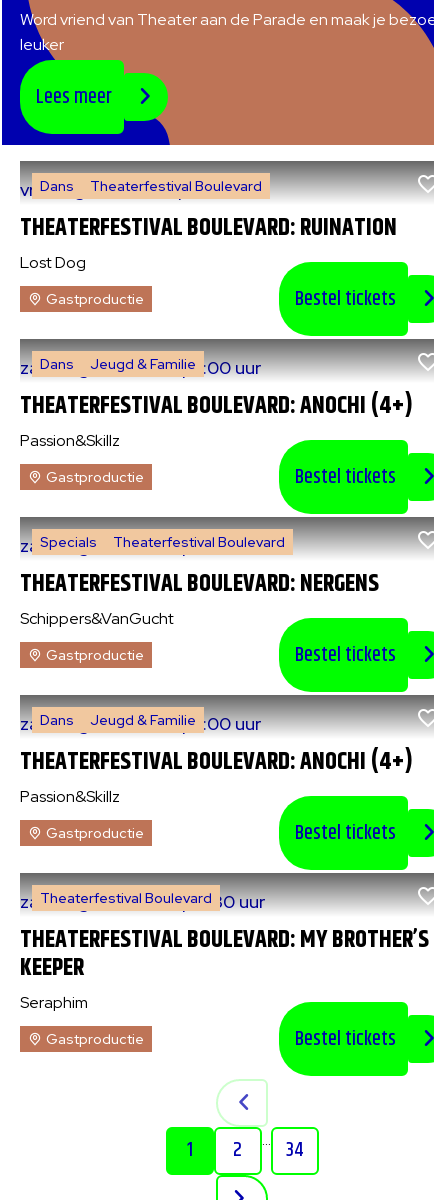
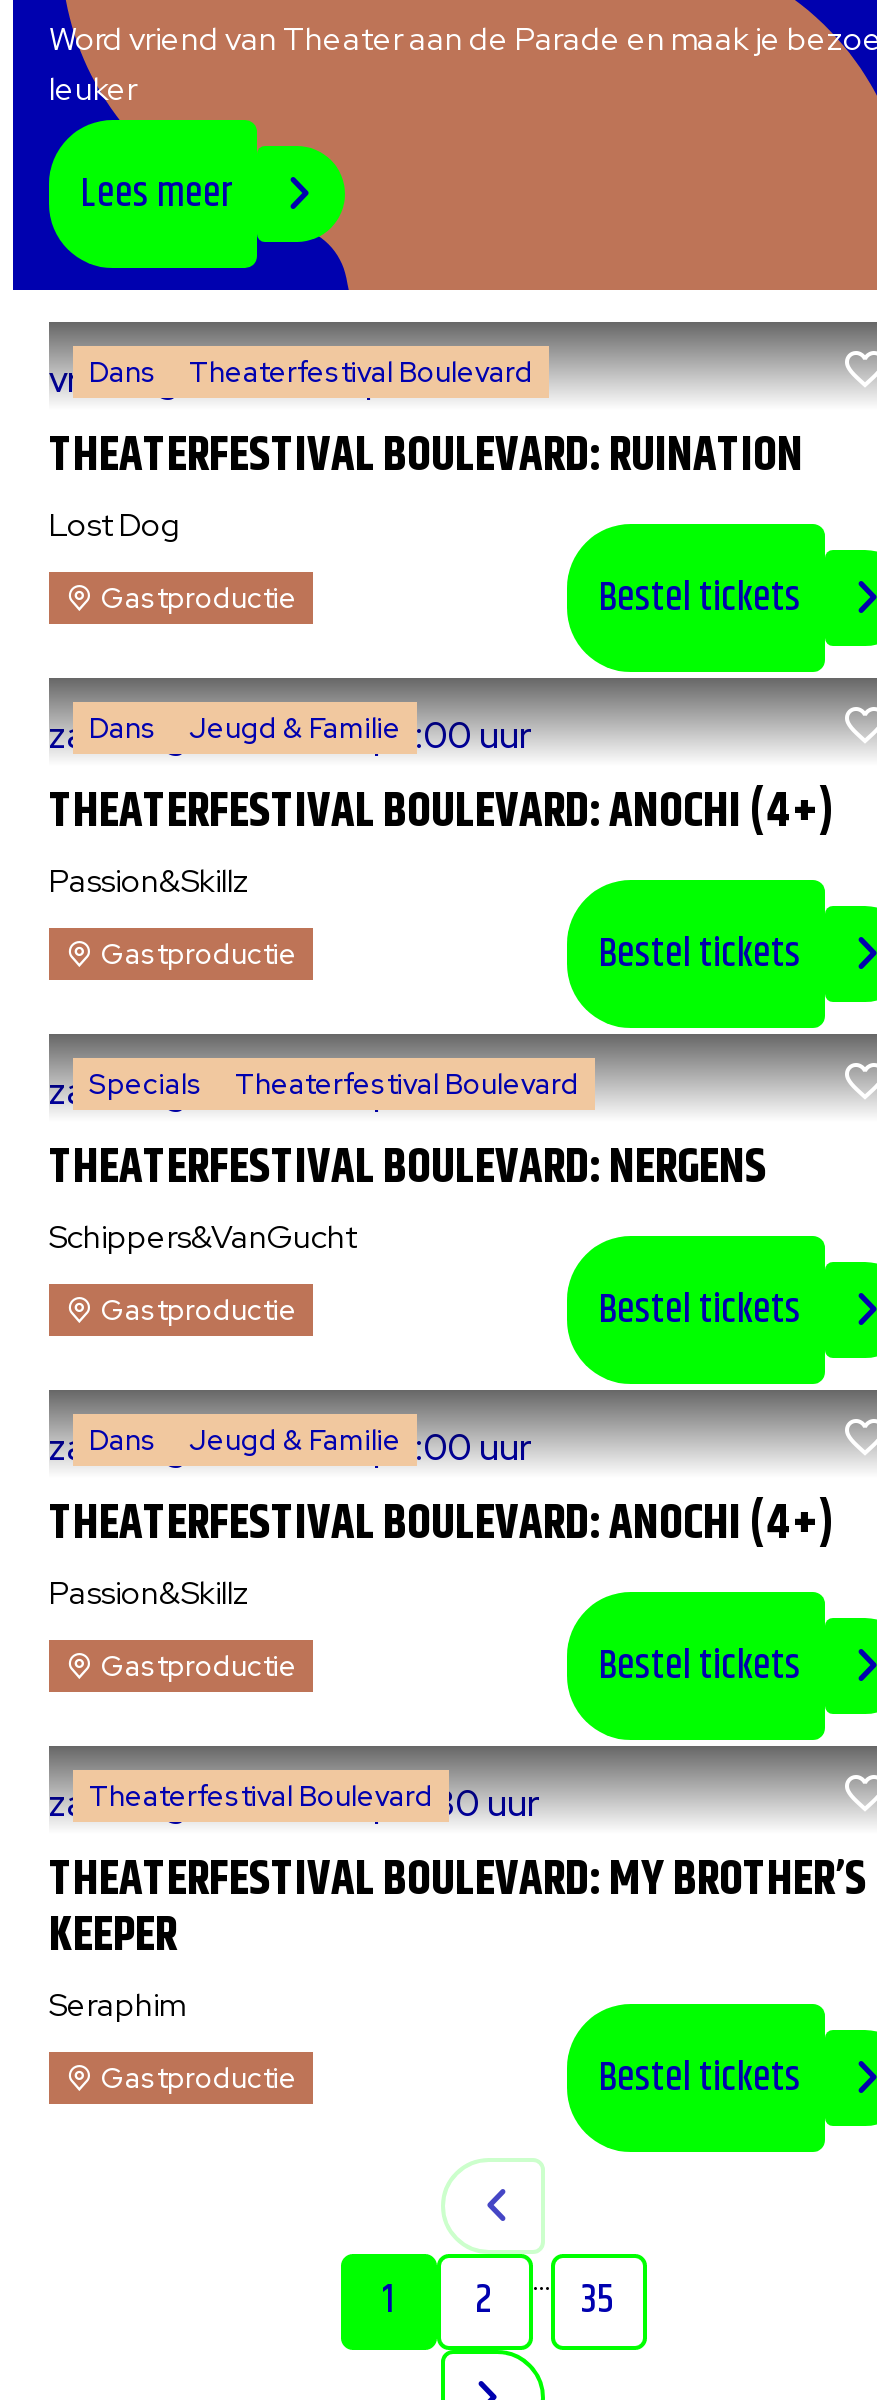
[285,1135,303,1166] 34 -> [581,2270,615,2332] 35

